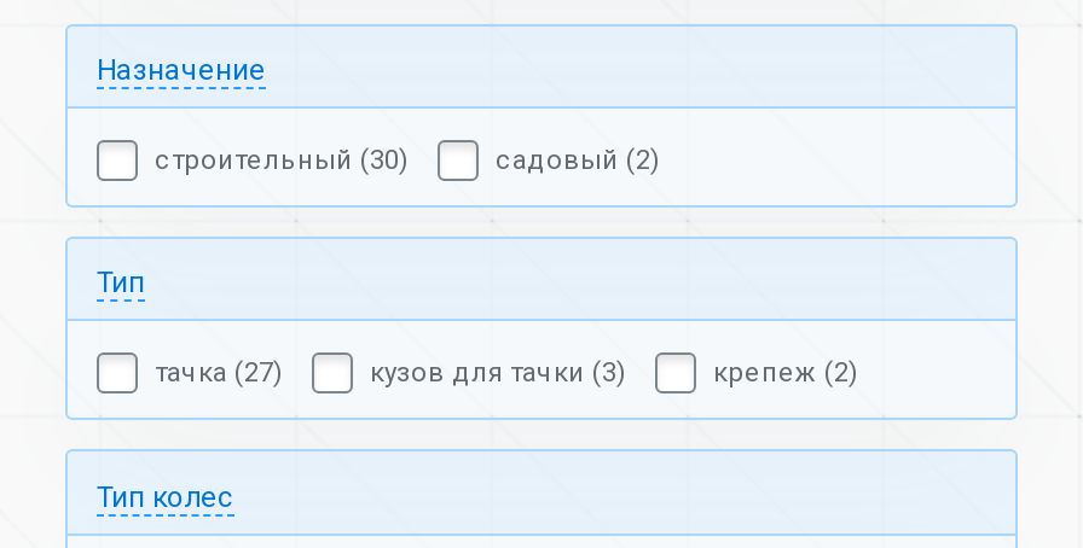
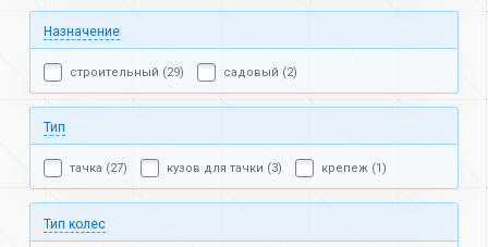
[155,145,409,177] строительный (30) -> [70,66,184,80] строительный (29)
[713,358,858,390] крепеж (2) -> [321,161,387,176] крепеж (1)

